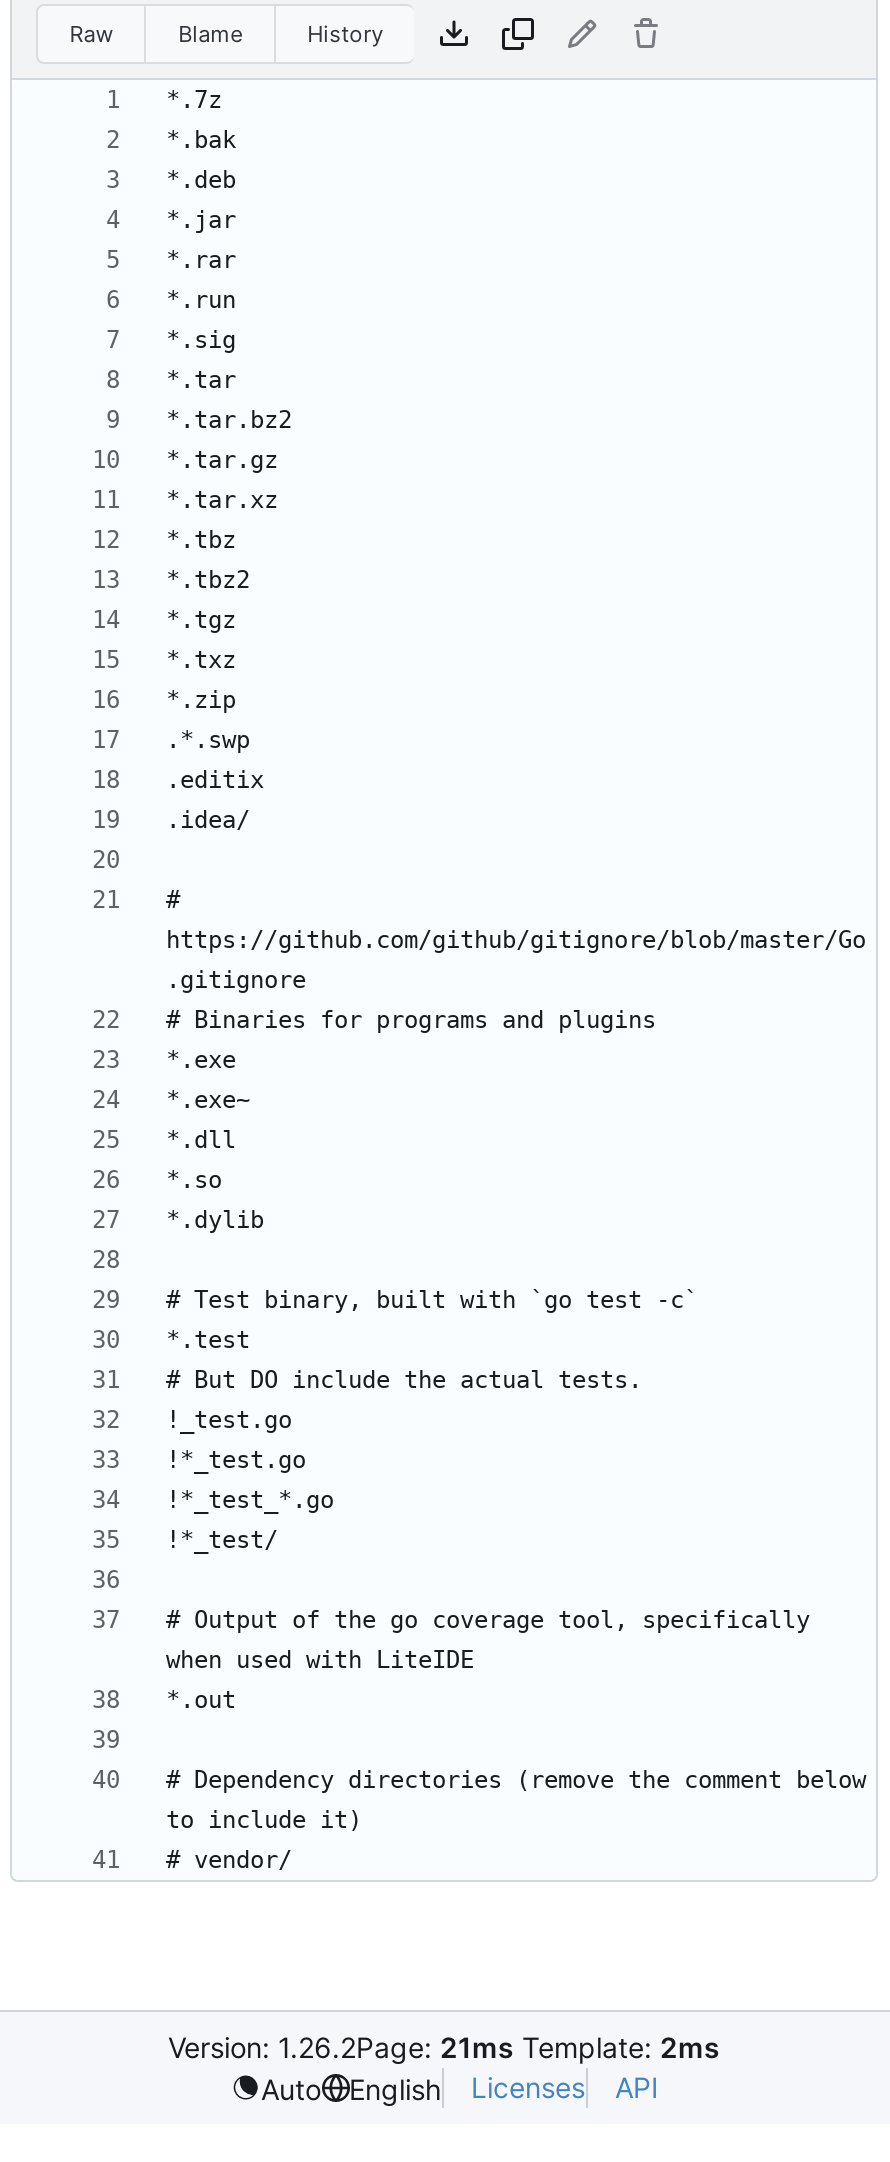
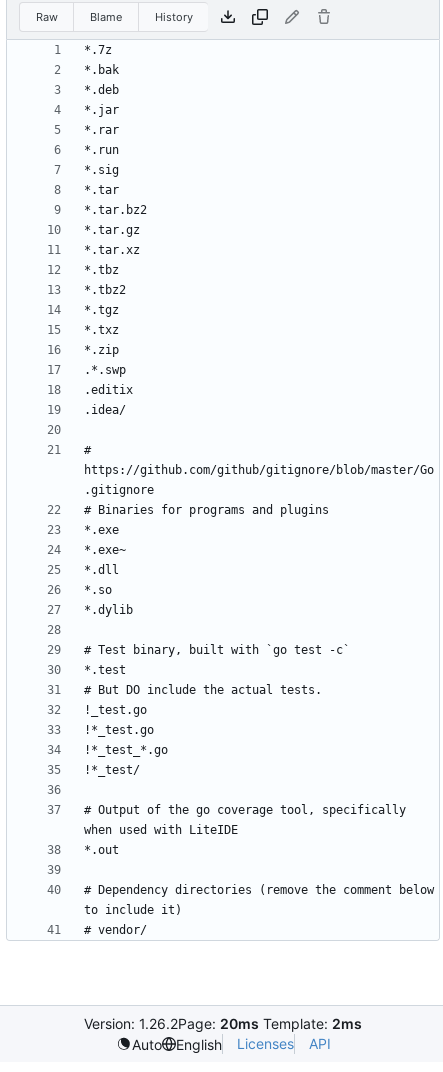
[168,2031,720,2065] Version: 1.26.2Page: 21ms Template: 2ms -> [84,1015,362,1032] Version: 1.26.2Page: 20ms Template: 2ms

